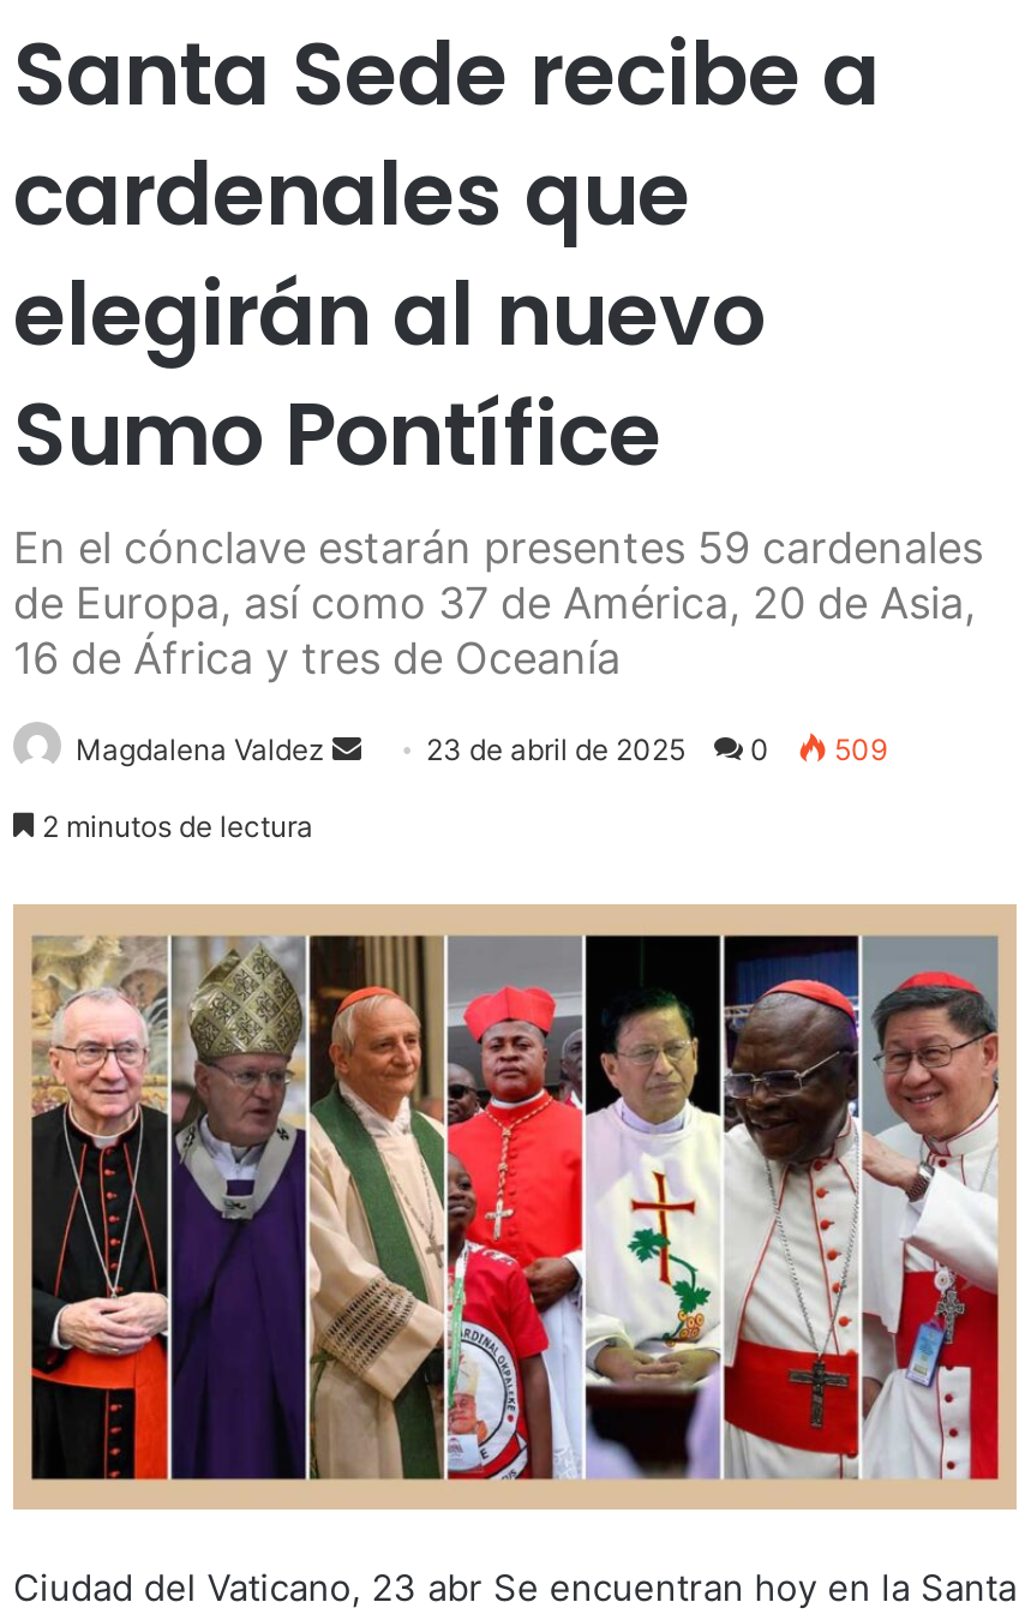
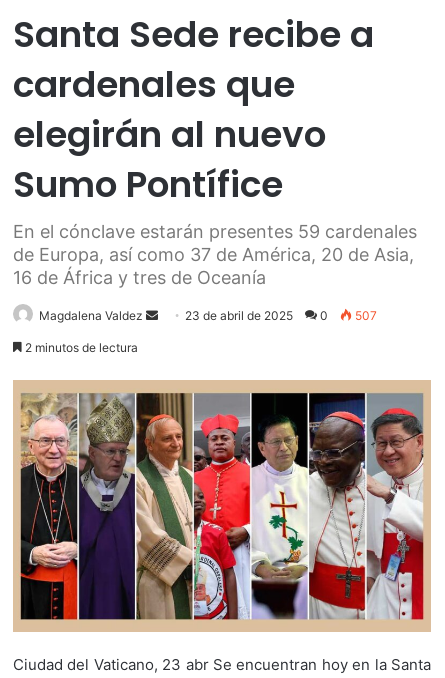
[827,731,887,767] 509 -> [352,308,377,323] 507

